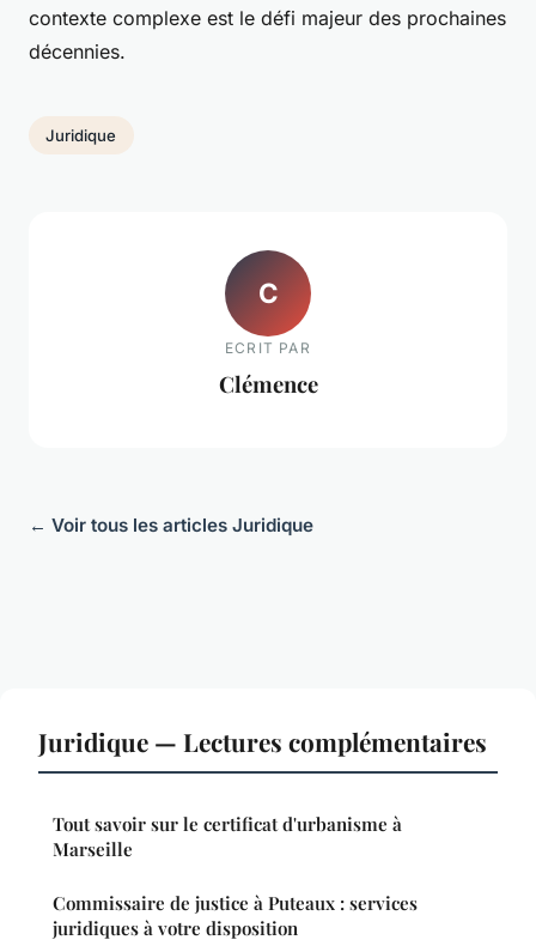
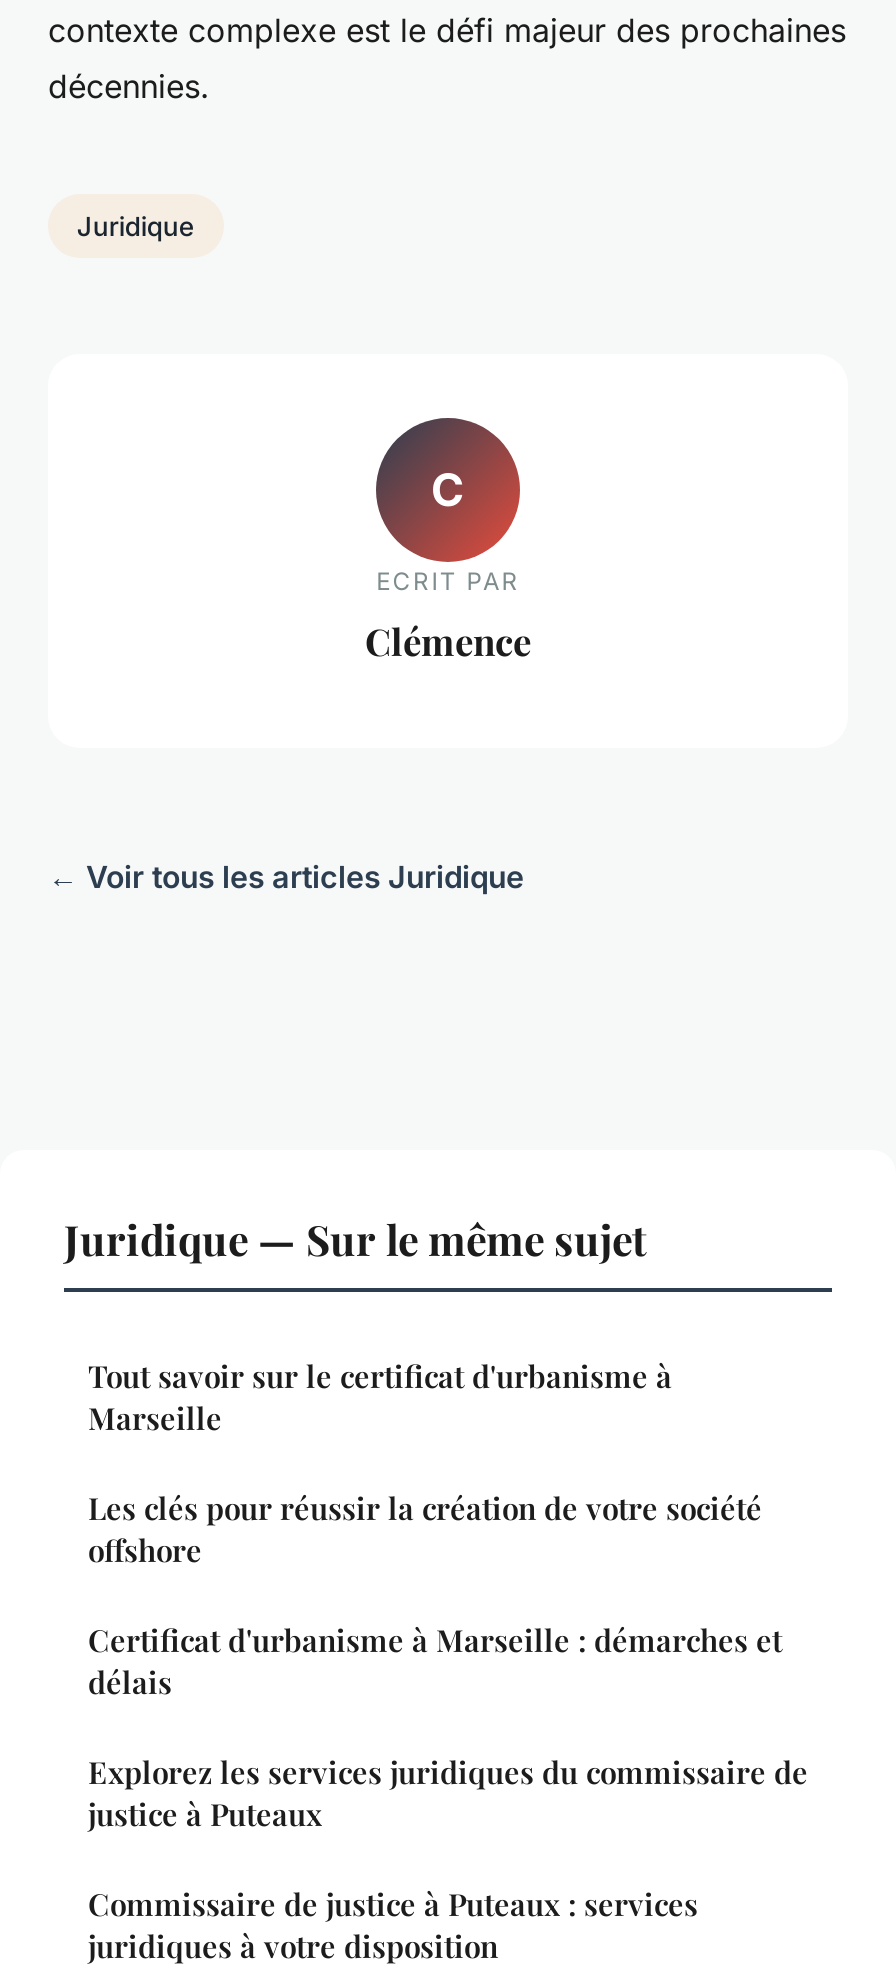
[38,725,487,758] Juridique — Lectures complémentaires -> [64,1211,646,1267] Juridique — Sur le même sujet
none -> [88,1489,808,1835] Les clés pour réussir la création de votre société | offshore | Certificat d'urbanisme à Marseille : démarches et | délais | Explorez les services juridiques du commissaire de | justice à Puteaux

